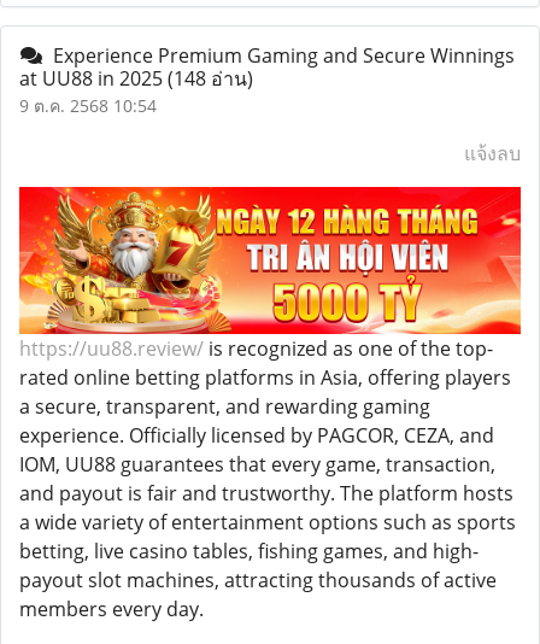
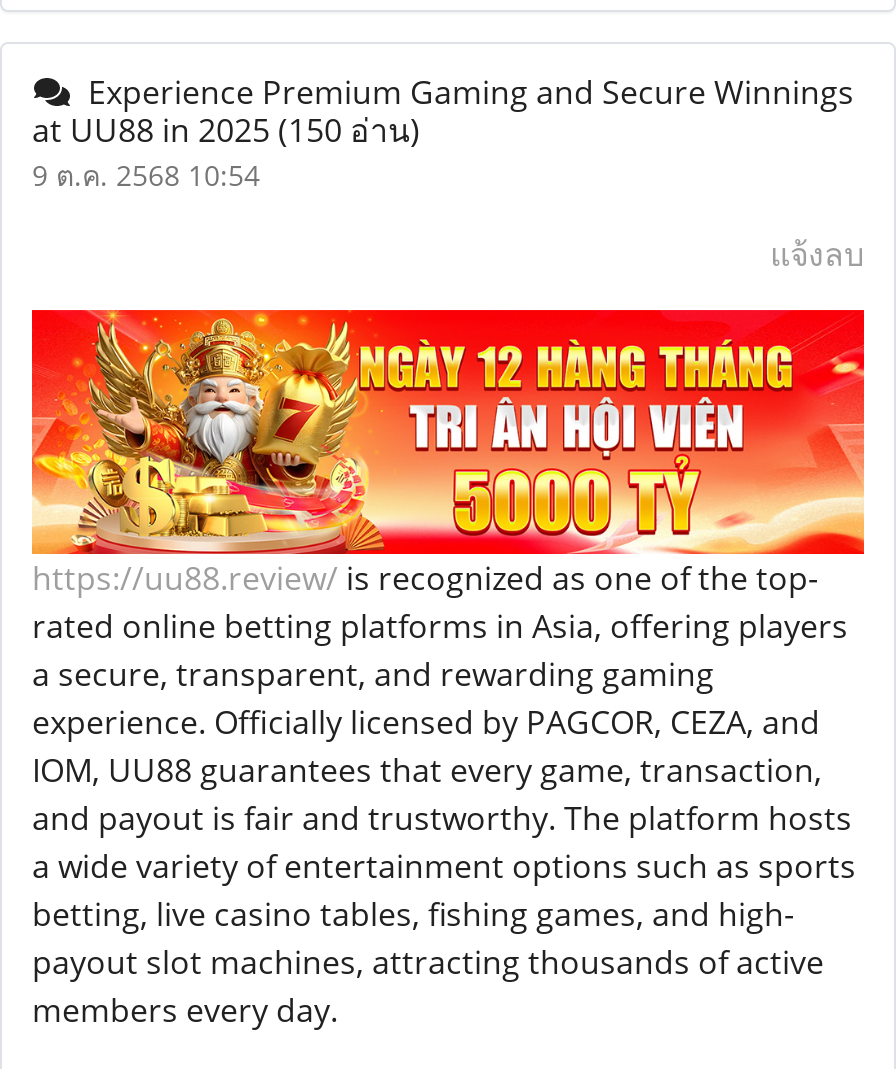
[19,65,253,92] at UU88 in 2025 (148 อ่าน) -> [32,108,420,152] at UU88 in 2025 (150 อ่าน)

